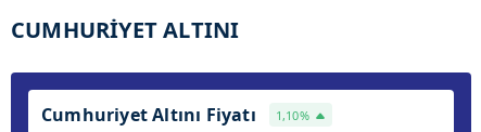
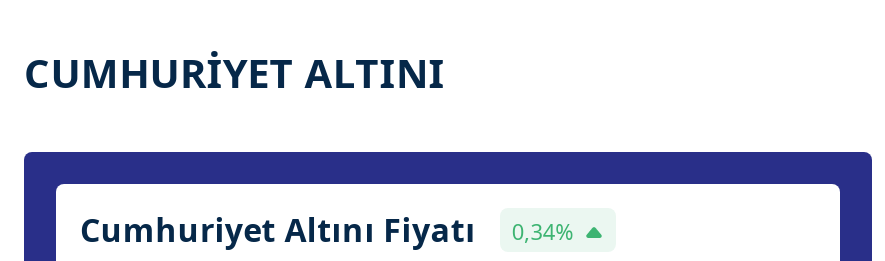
[41,103,309,127] Cumhuriyet Altını Fiyatı 1,10% -> [80,208,574,252] Cumhuriyet Altını Fiyatı 0,34%

